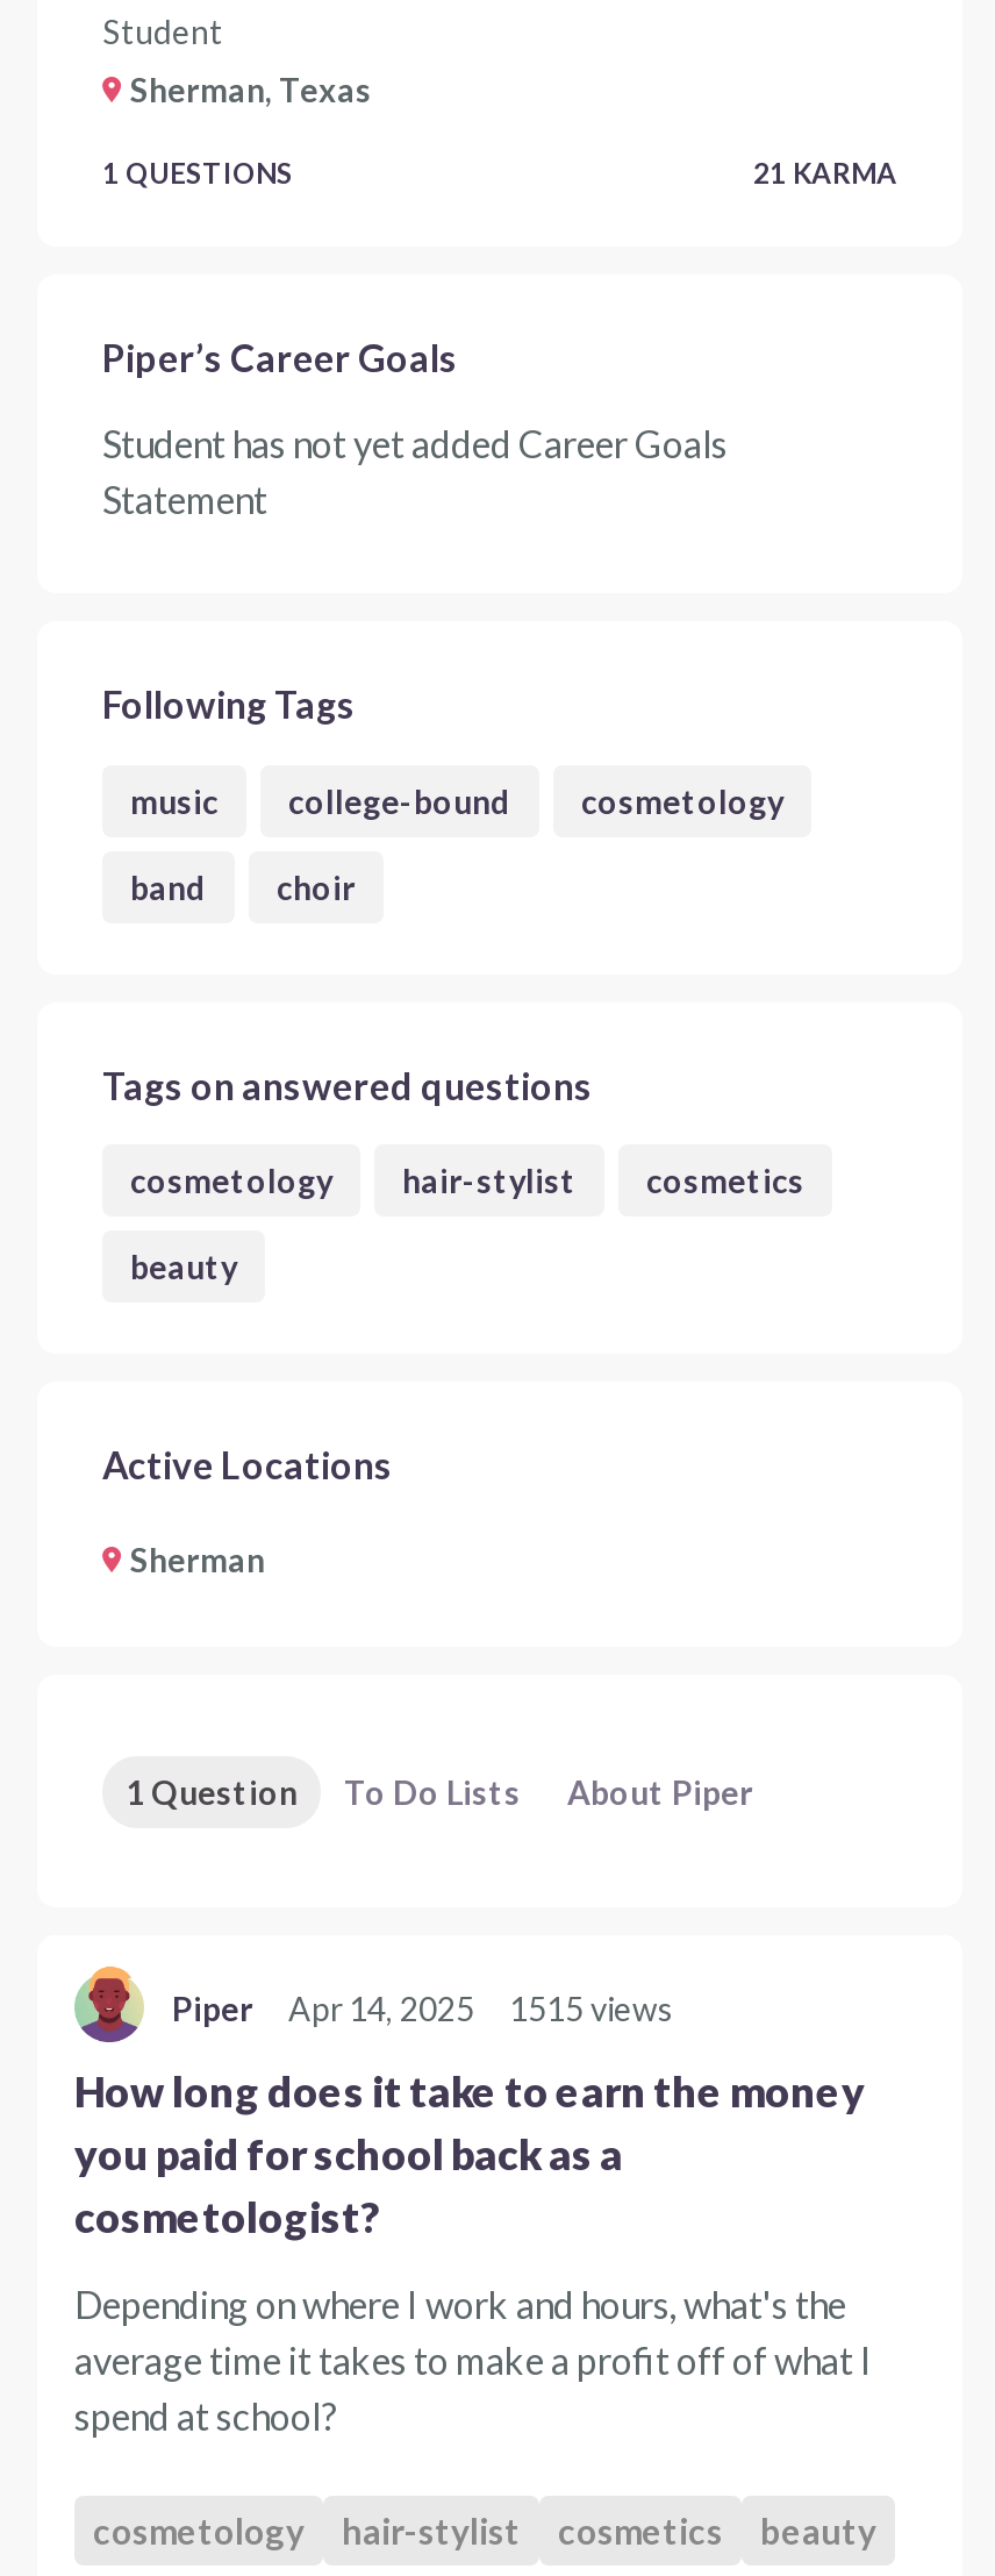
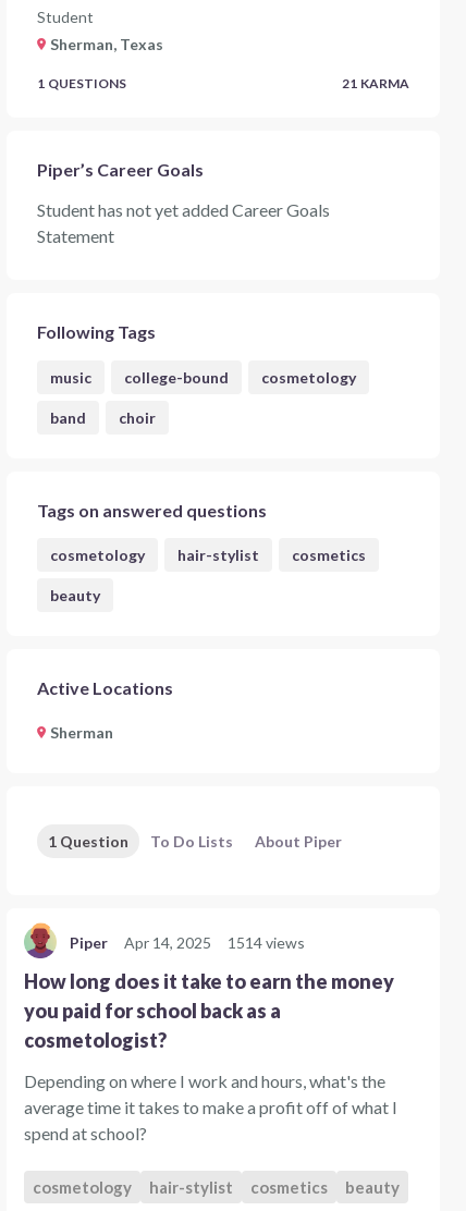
[172,1988,674,2027] Piper Apr 14, 2025 1515 views -> [70,933,305,951] Piper Apr 14, 2025 1514 views

